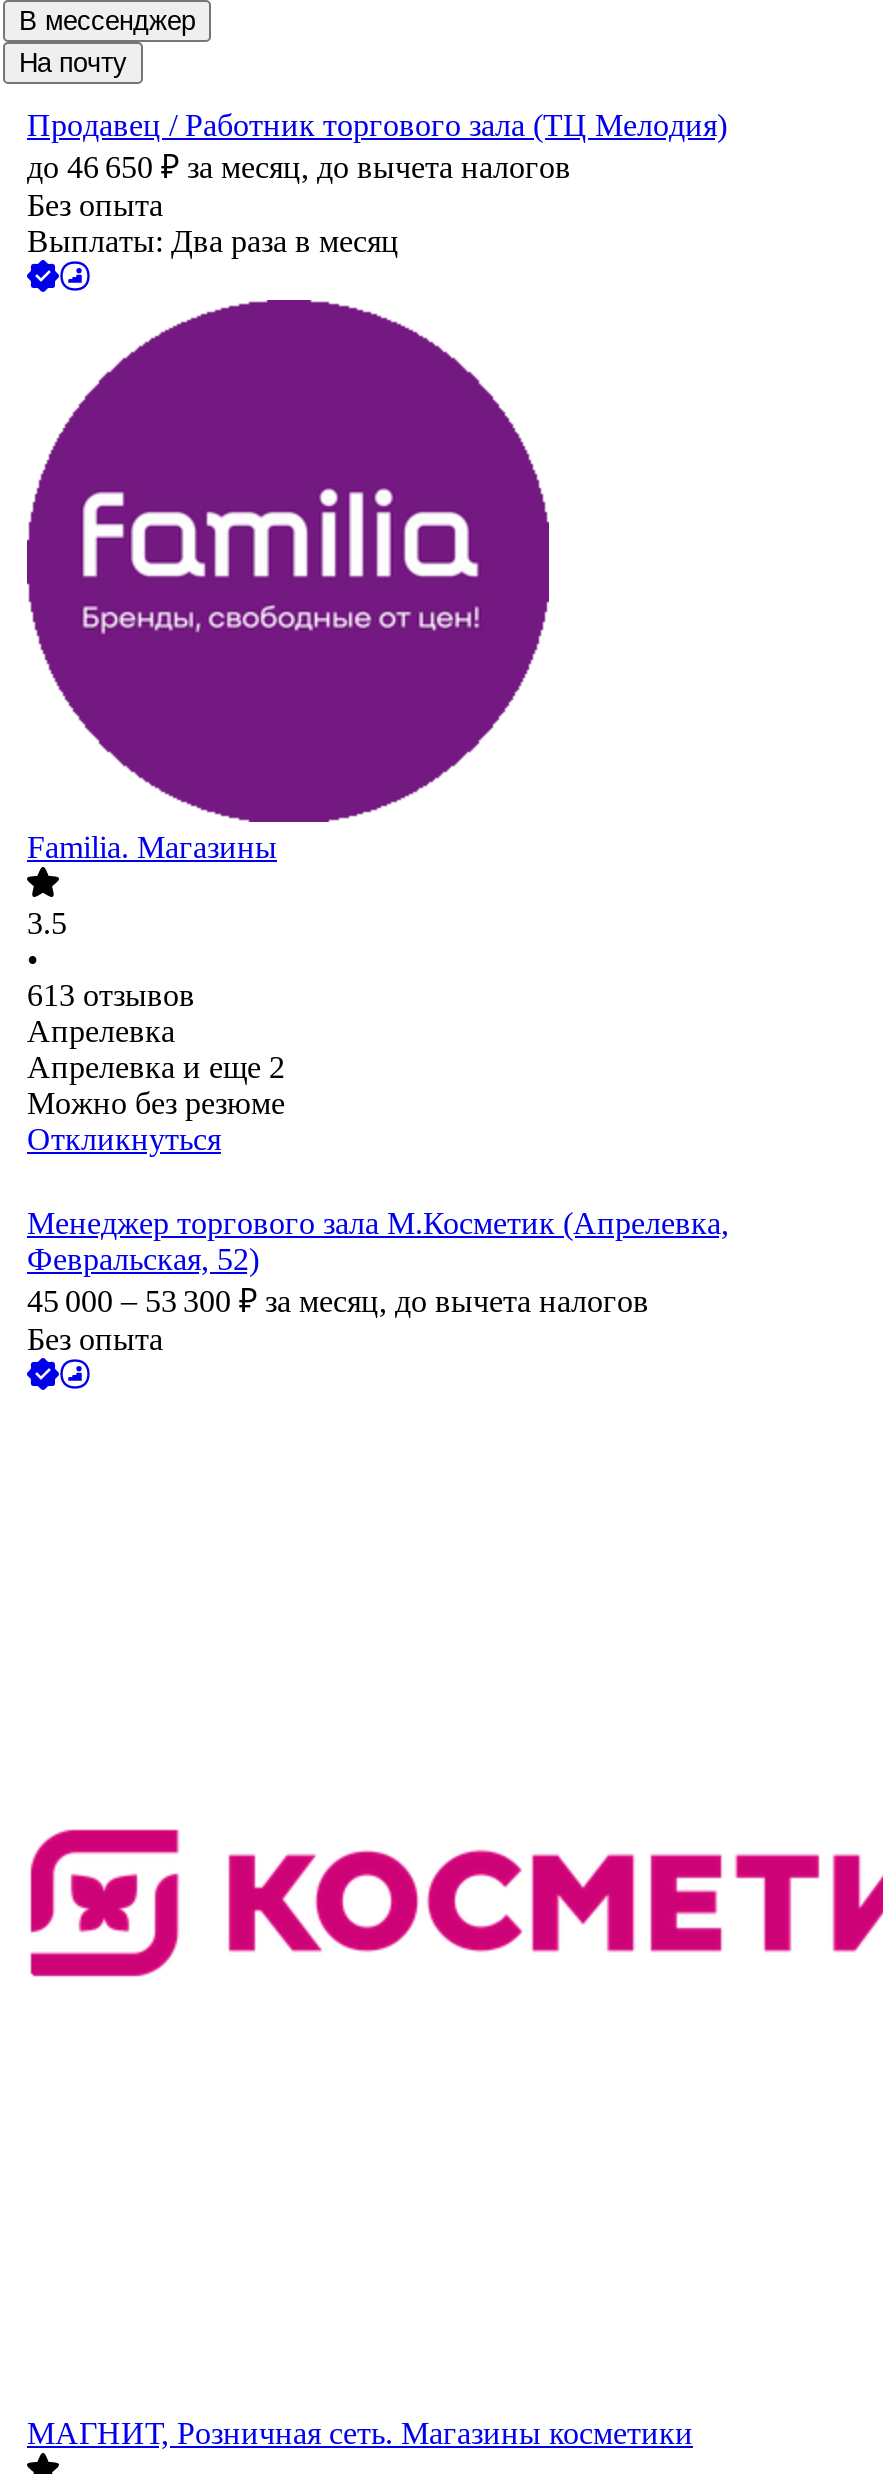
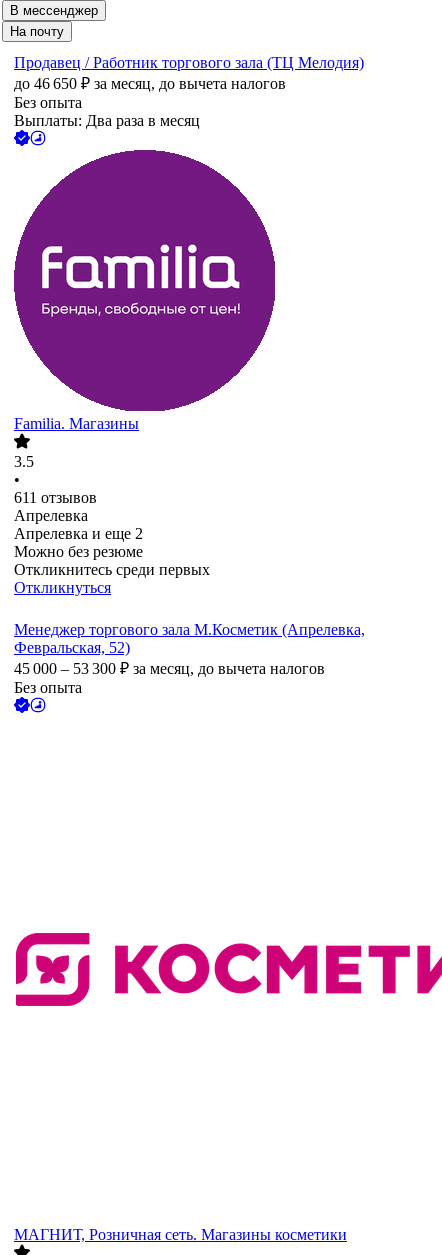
[27,979,195,1013] 613 отзывов -> [14,489,97,506] 611 отзывов
none -> [14,561,210,578] Откликнитесь среди первых

